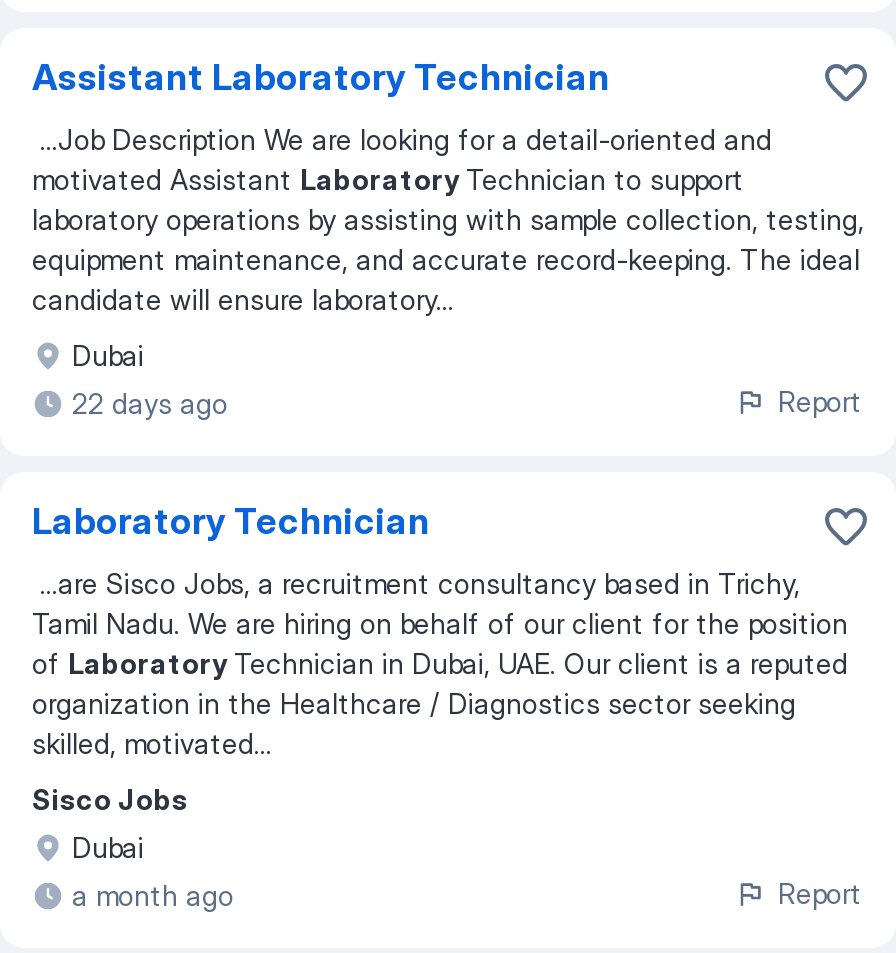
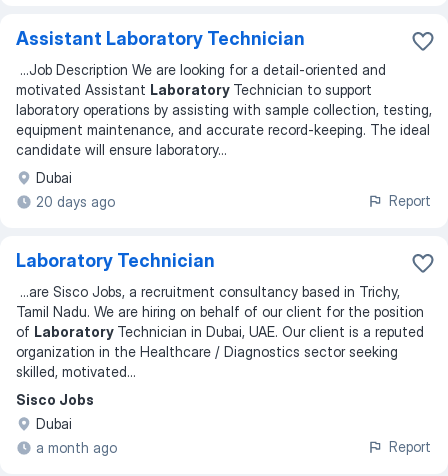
[72,386,228,420] 22 days ago -> [36,193,115,210] 20 days ago

